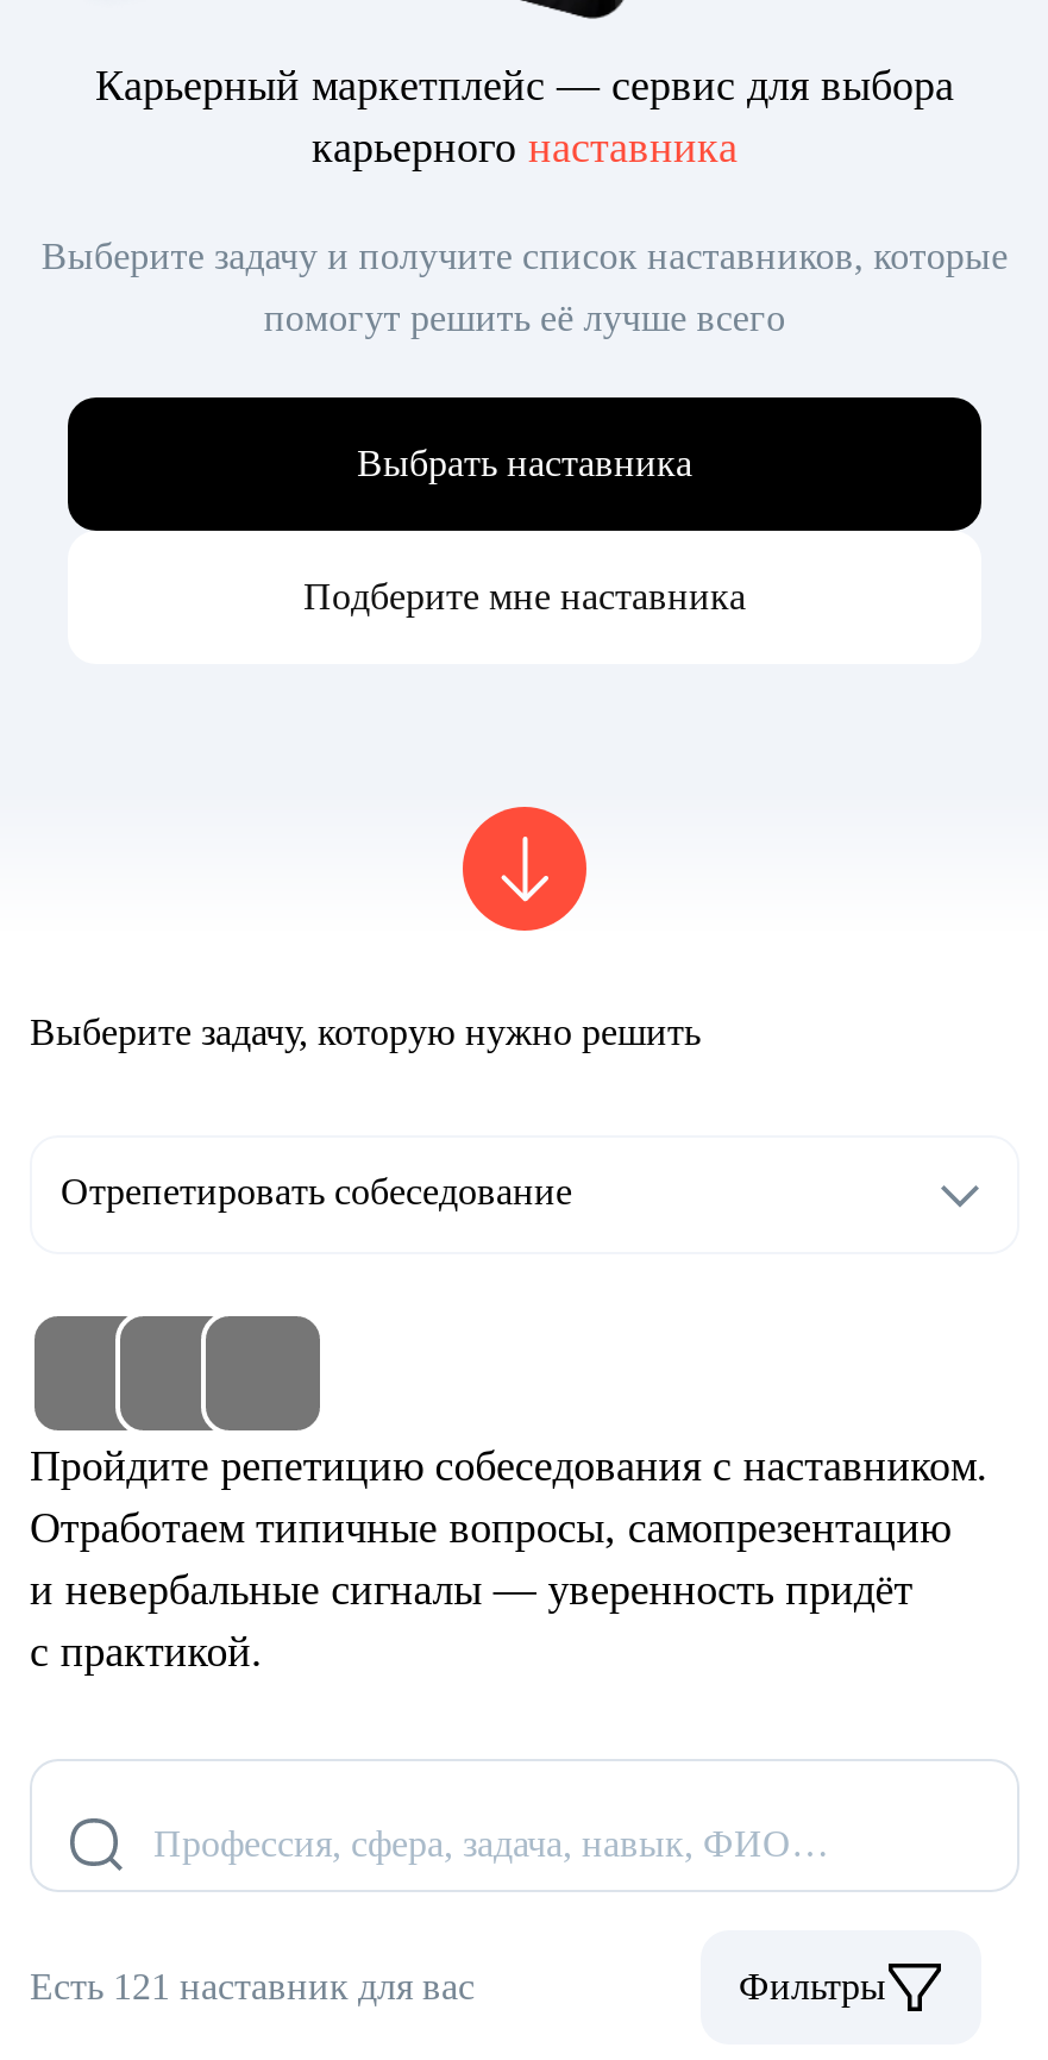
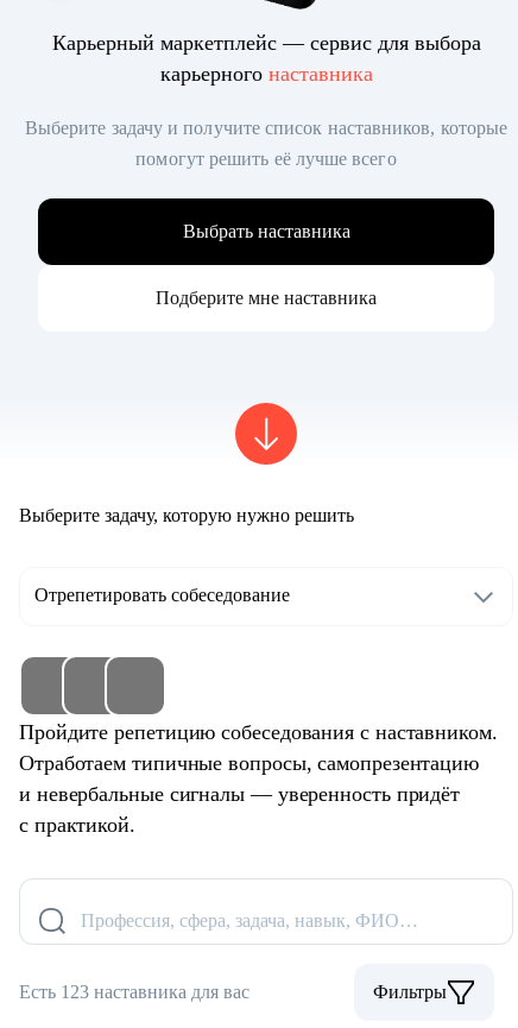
[30,1966,475,2007] Есть 121 наставник для вас -> [19,982,249,1002] Есть 123 наставника для вас

